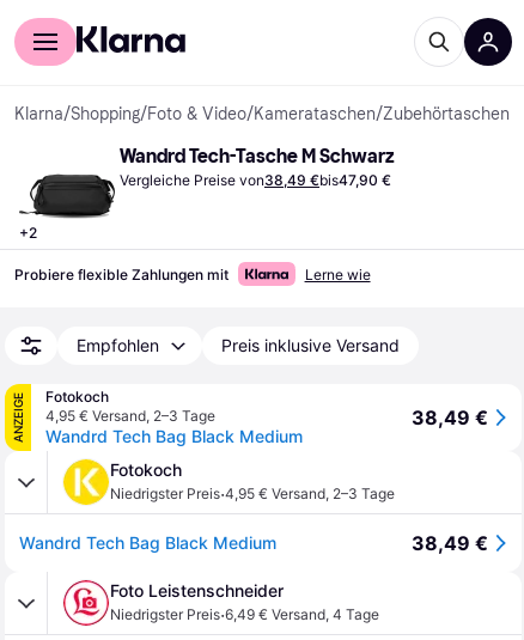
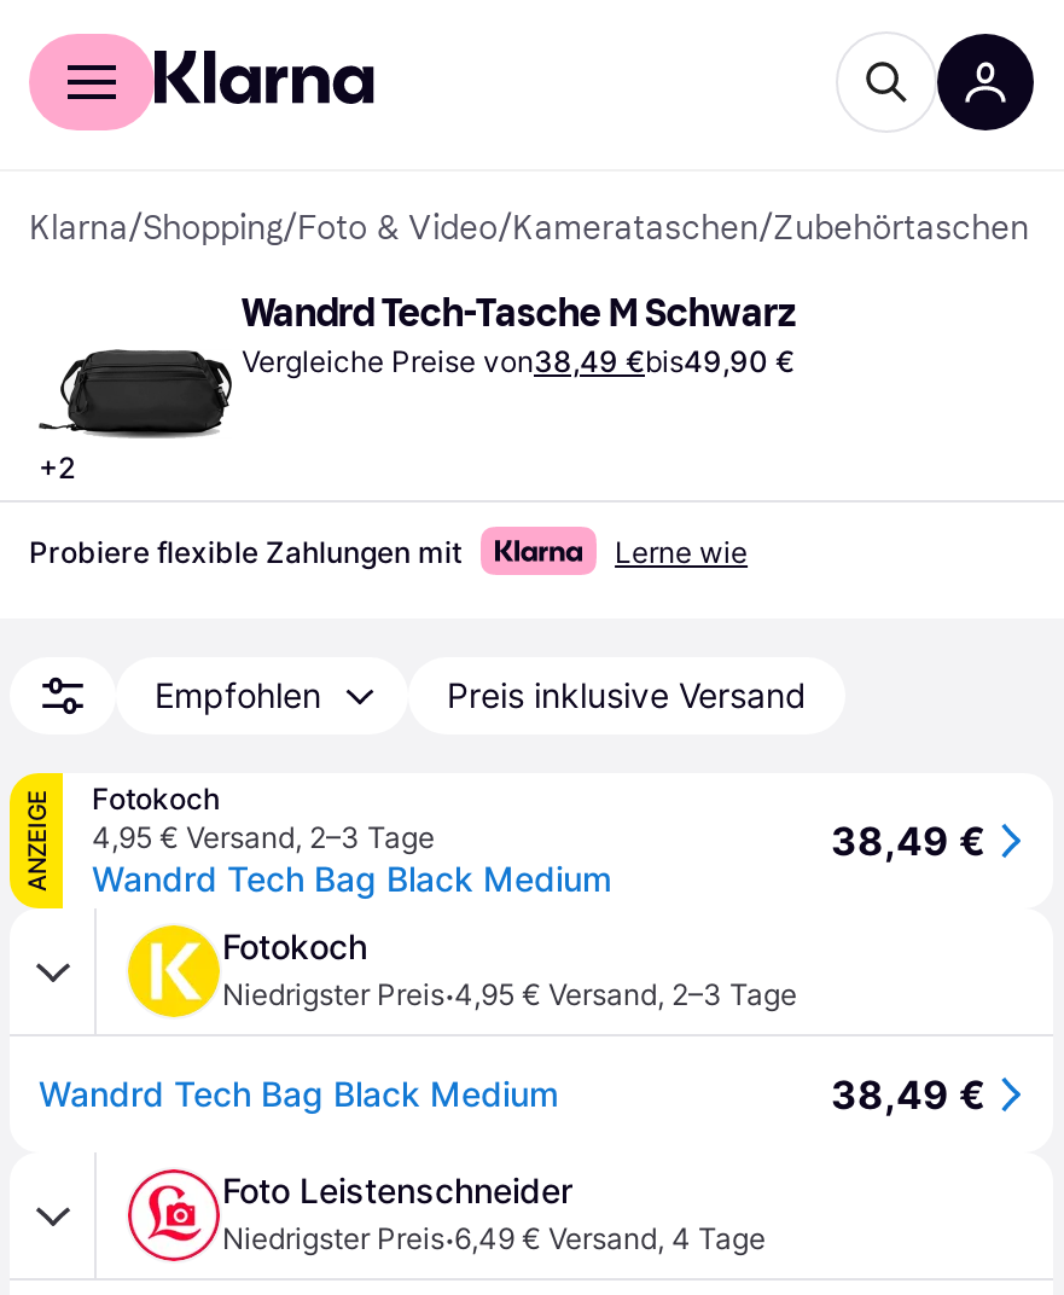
[120,171,391,189] Vergleiche Preise von38,49 €bis47,90 € -> [242,343,795,379] Vergleiche Preise von38,49 €bis49,90 €

